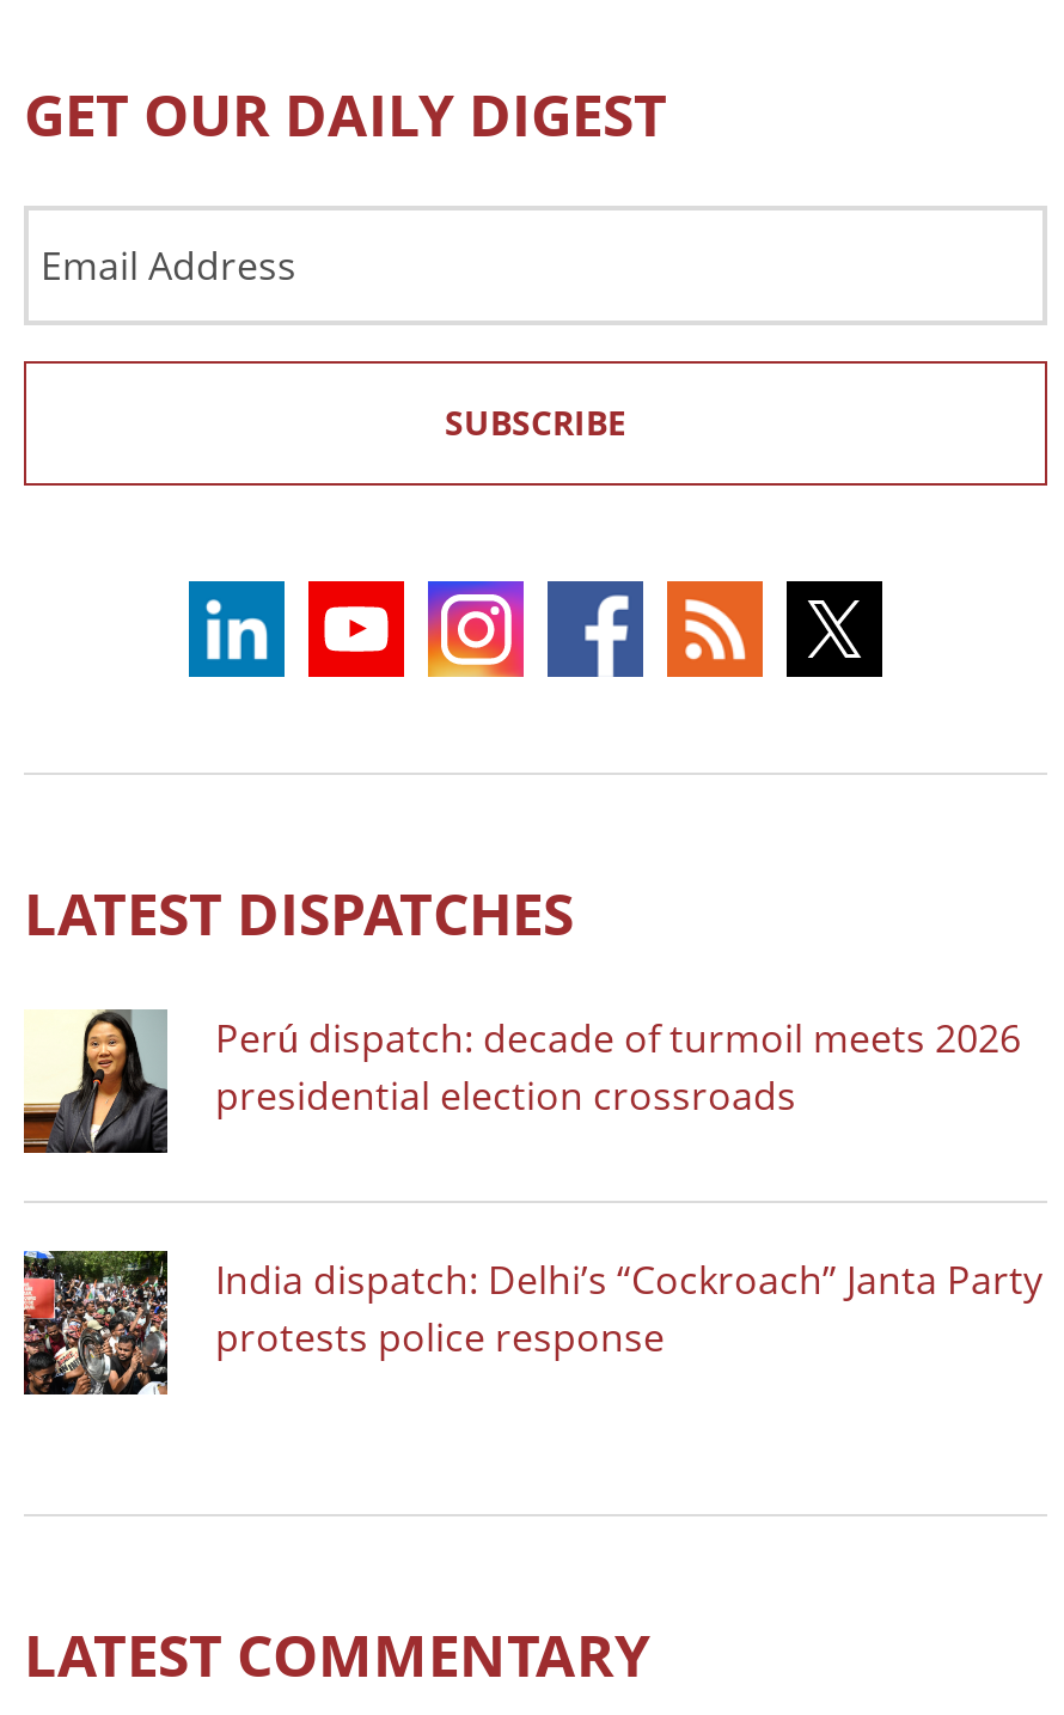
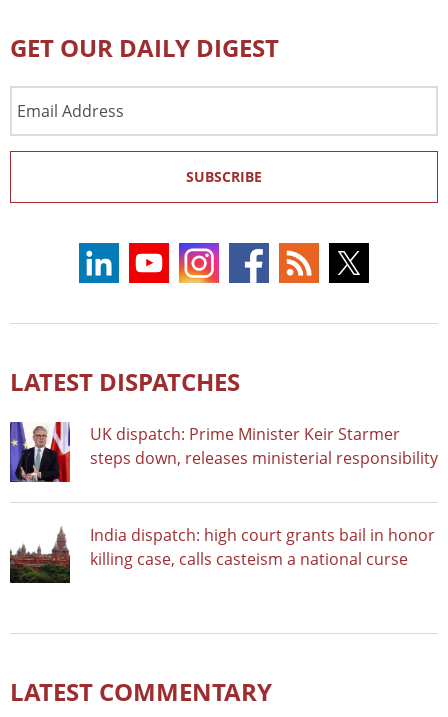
[22,1007,1021,1155] [image] | Perú dispatch: decade of turmoil meets 2026 | presidential election crossroads -> [9,421,438,483] [image] | UK dispatch: Prime Minister Keir Starmer | steps down, releases ministerial responsibility
[22,1249,1042,1397] [image] | India dispatch: Delhi’s “Cockroach” Janta Party | protests police response -> [10,523,435,584] [image] | India dispatch: high court grants bail in honor | killing case, calls casteism a national curse

